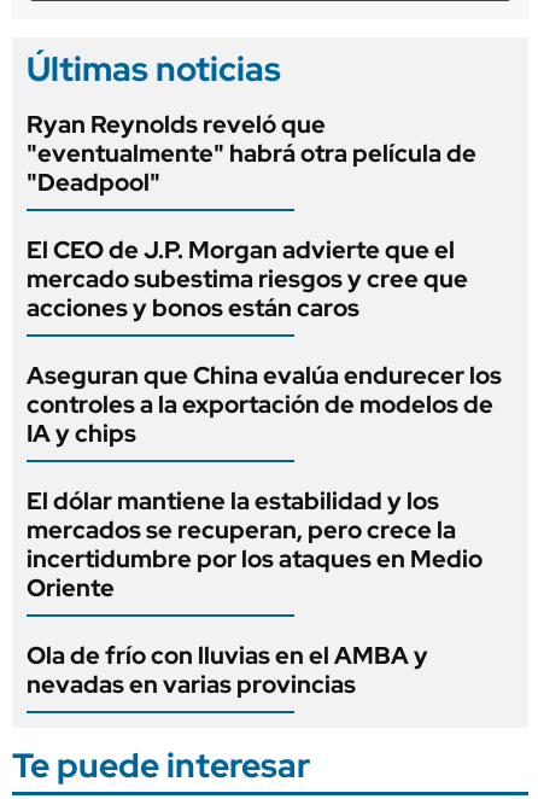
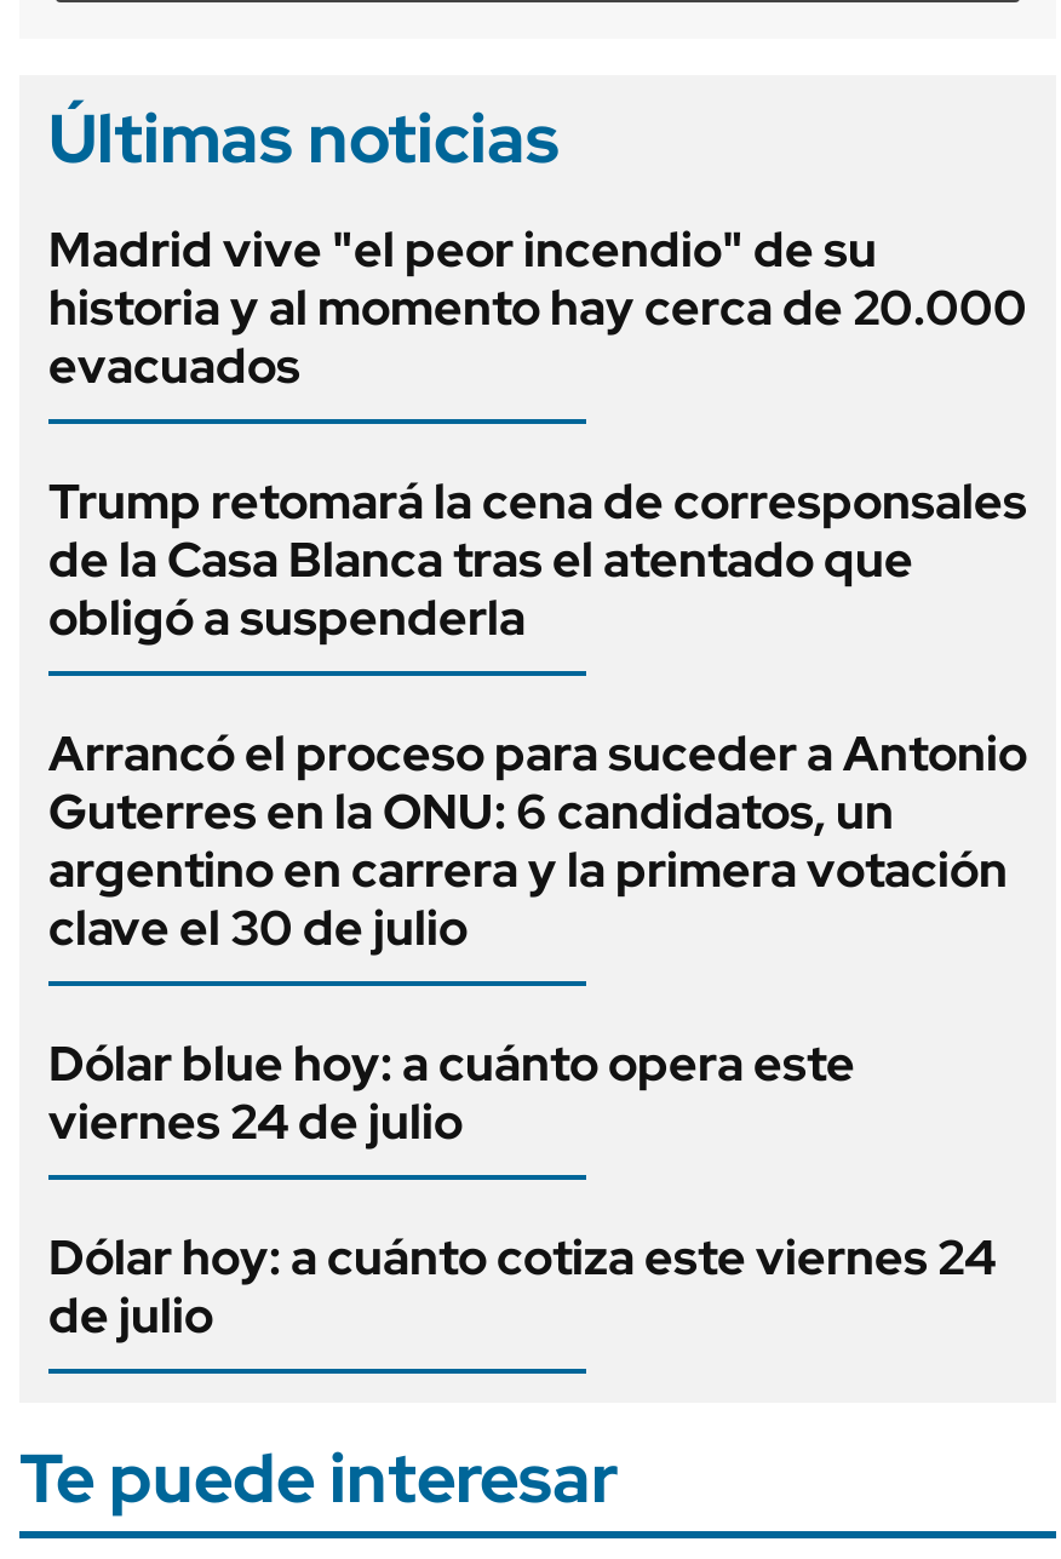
[27,108,476,197] Ryan Reynolds reveló que | "eventualmente" habrá otra película de | "Deadpool" -> [48,217,1027,396] Madrid vive "el peor incendio" de su | historia y al momento hay cerca de 20.000 | evacuados
[27,234,468,323] El CEO de J.P. Morgan advierte que el | mercado subestima riesgos y cree que | acciones y bonos están caros -> [48,469,1027,648] Trump retomará la cena de corresponsales | de la Casa Blanca tras el atentado que | obligó a suspenderla
[27,359,502,449] Aseguran que China evalúa endurecer los | controles a la exportación de modelos de | IA y chips -> [48,721,1027,958] Arrancó el proceso para suceder a Antonio | Guterres en la ONU: 6 candidatos, un | argentino en carrera y la primera votación | clave el 30 de julio
[27,485,483,603] El dólar mantiene la estabilidad y los | mercados se recuperan, pero crece la | incertidumbre por los ataques en Medio | Oriente -> [48,1031,855,1152] Dólar blue hoy: a cuánto opera este | viernes 24 de julio
[27,639,428,700] Ola de frío con lluvias en el AMBA y | nevadas en varias provincias -> [48,1225,996,1346] Dólar hoy: a cuánto cotiza este viernes 24 | de julio

